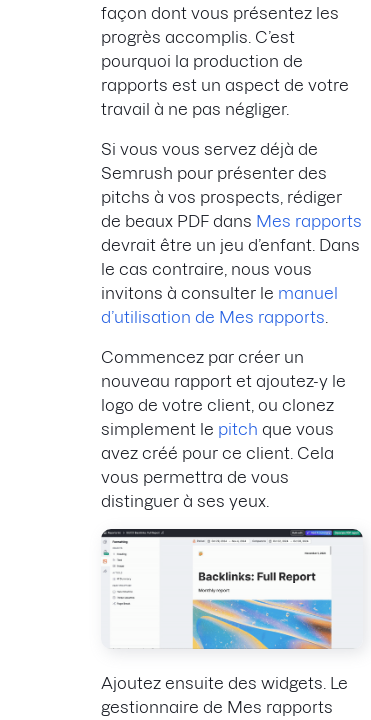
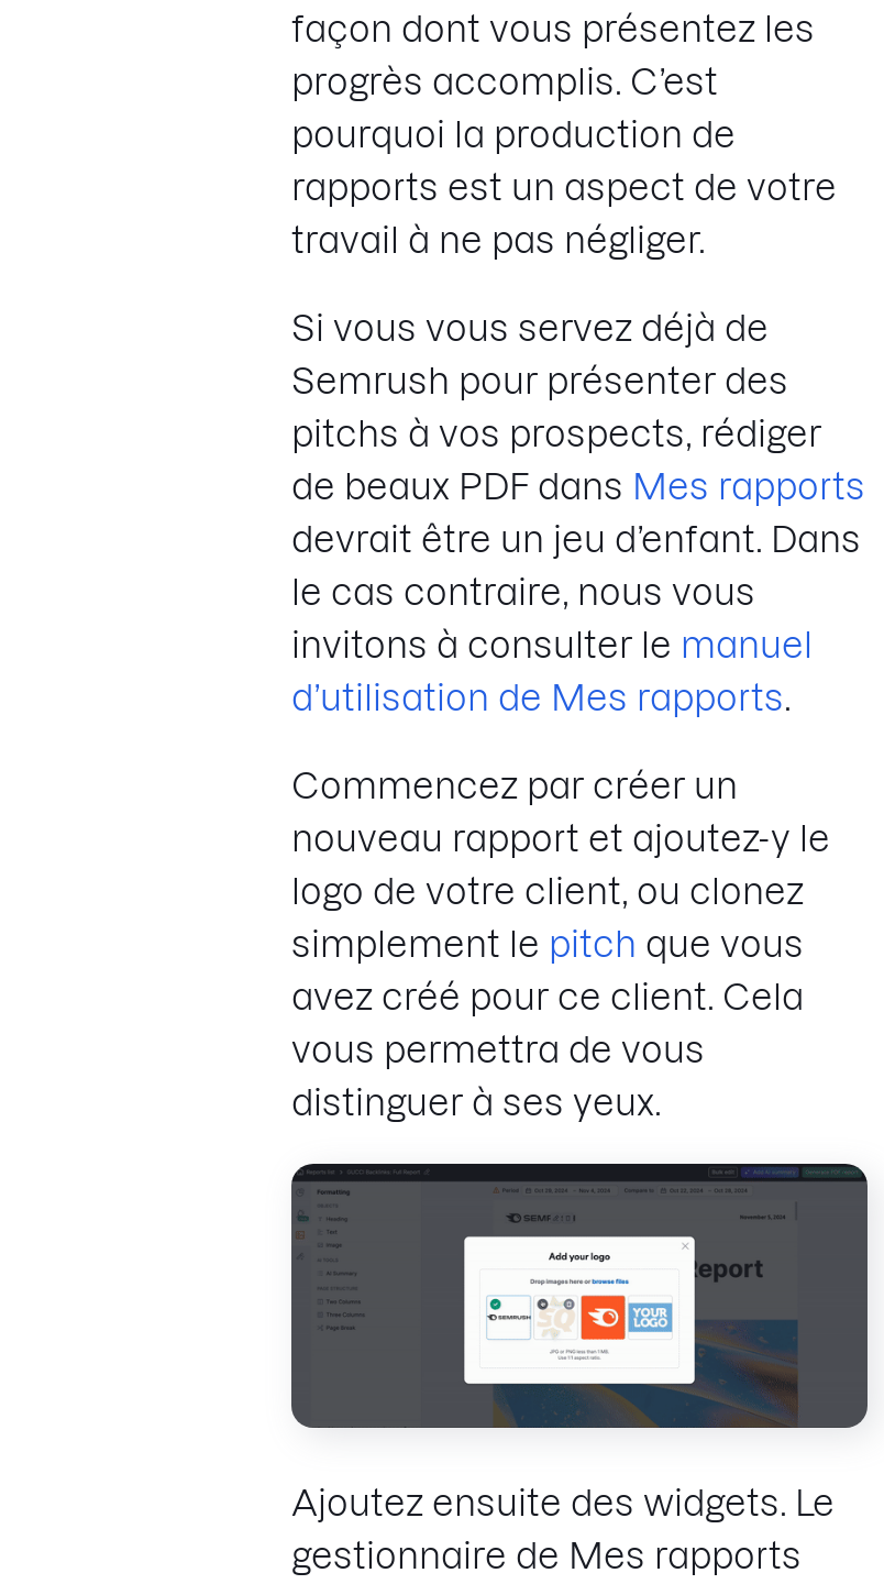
[101,529,363,650] [image] -> [289,1164,870,1430] [image]

